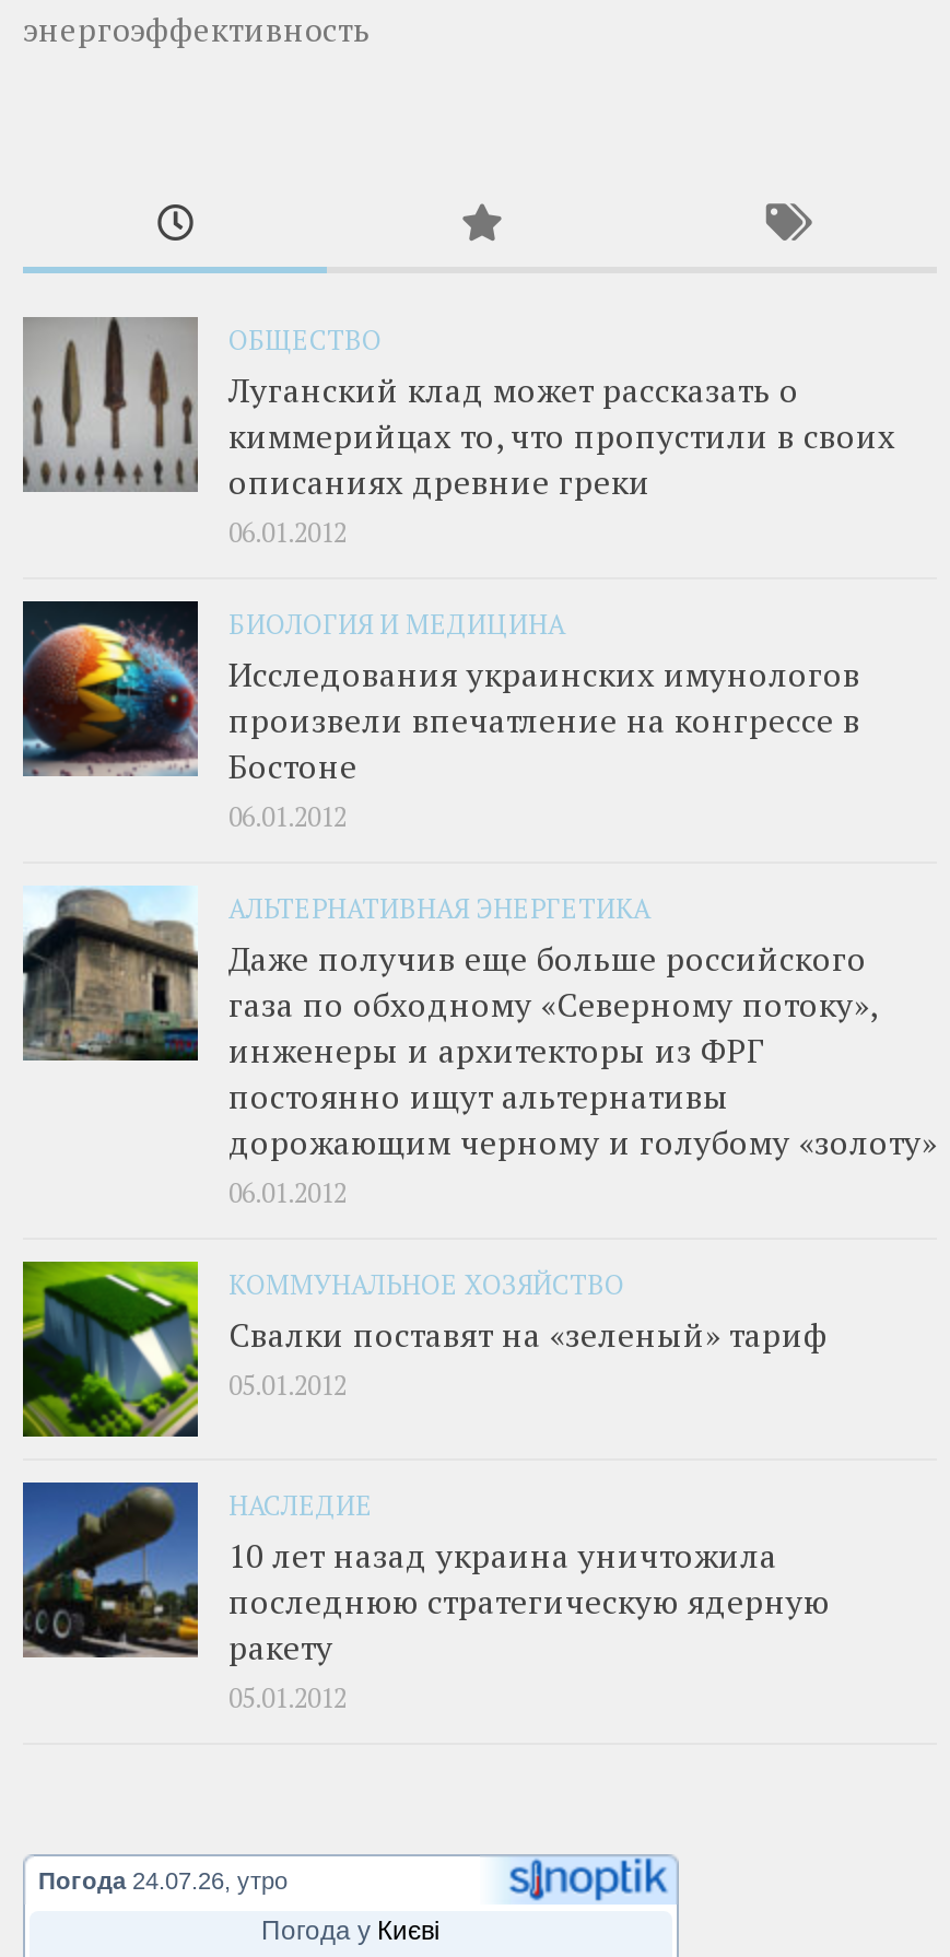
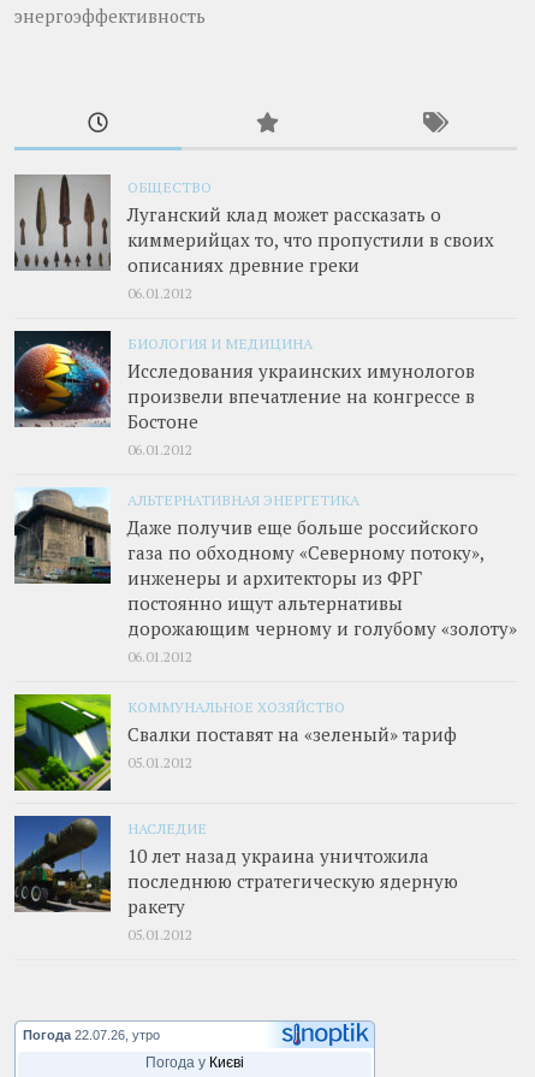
[38,1868,288,1894] Погода 24.07.26, утро -> [23,1028,160,1042] Погода 22.07.26, утро

